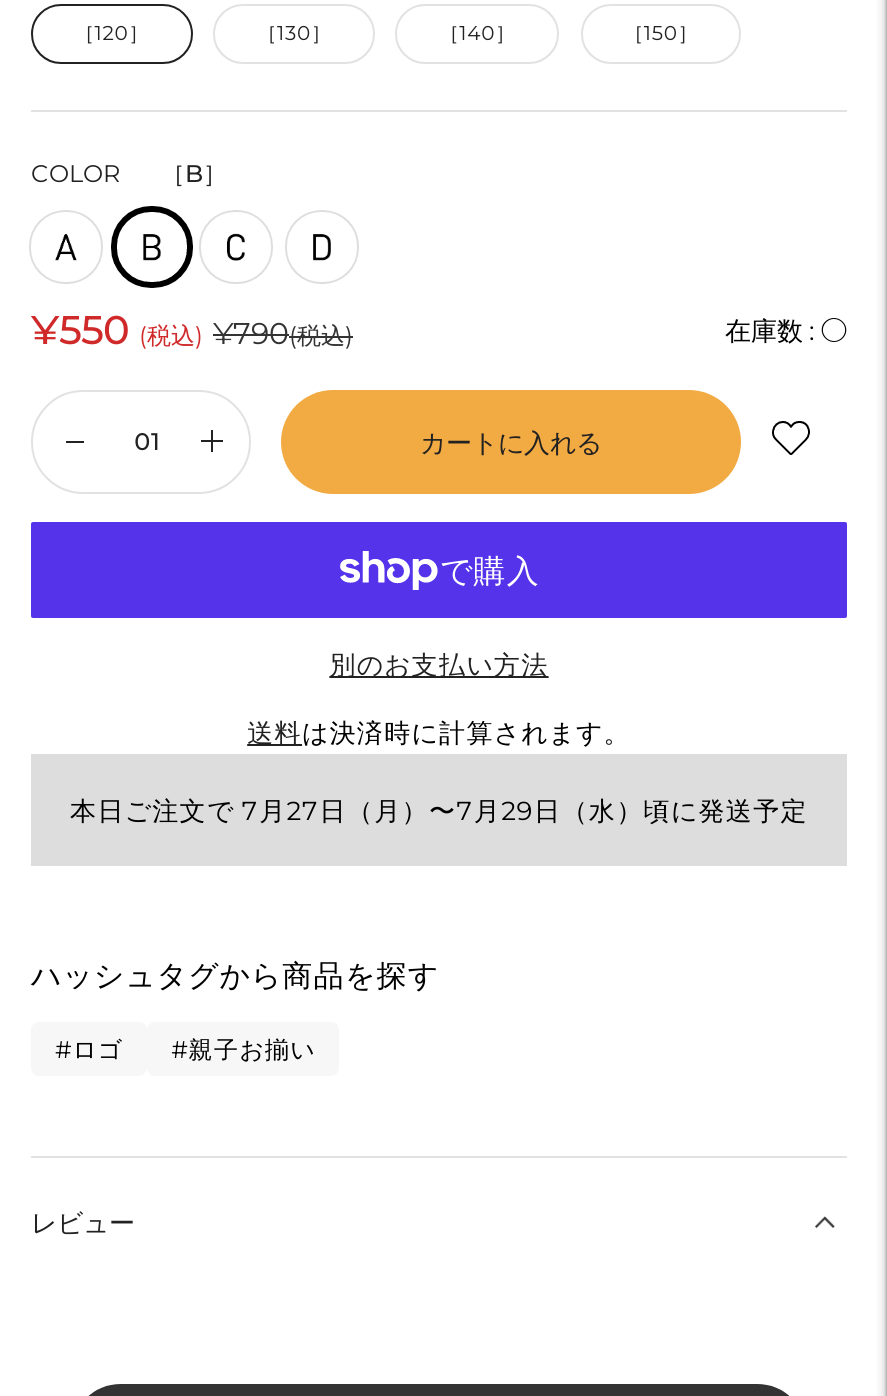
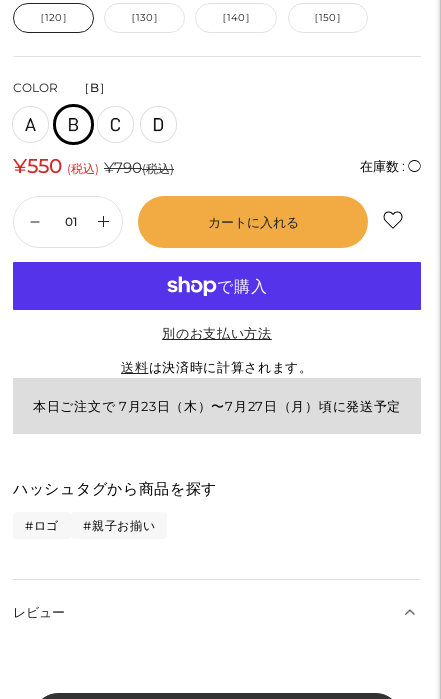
[70,794,808,826] 本日ご注文で 7月27日（月）〜7月29日（水）頃に発送予定 -> [33,398,401,414] 本日ご注文で 7月23日（木）〜7月27日（月）頃に発送予定

